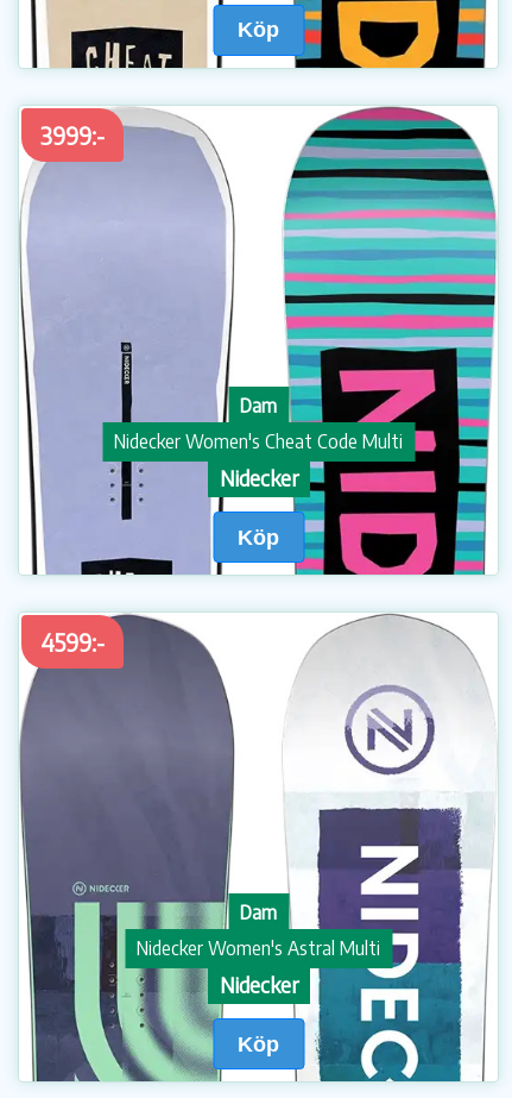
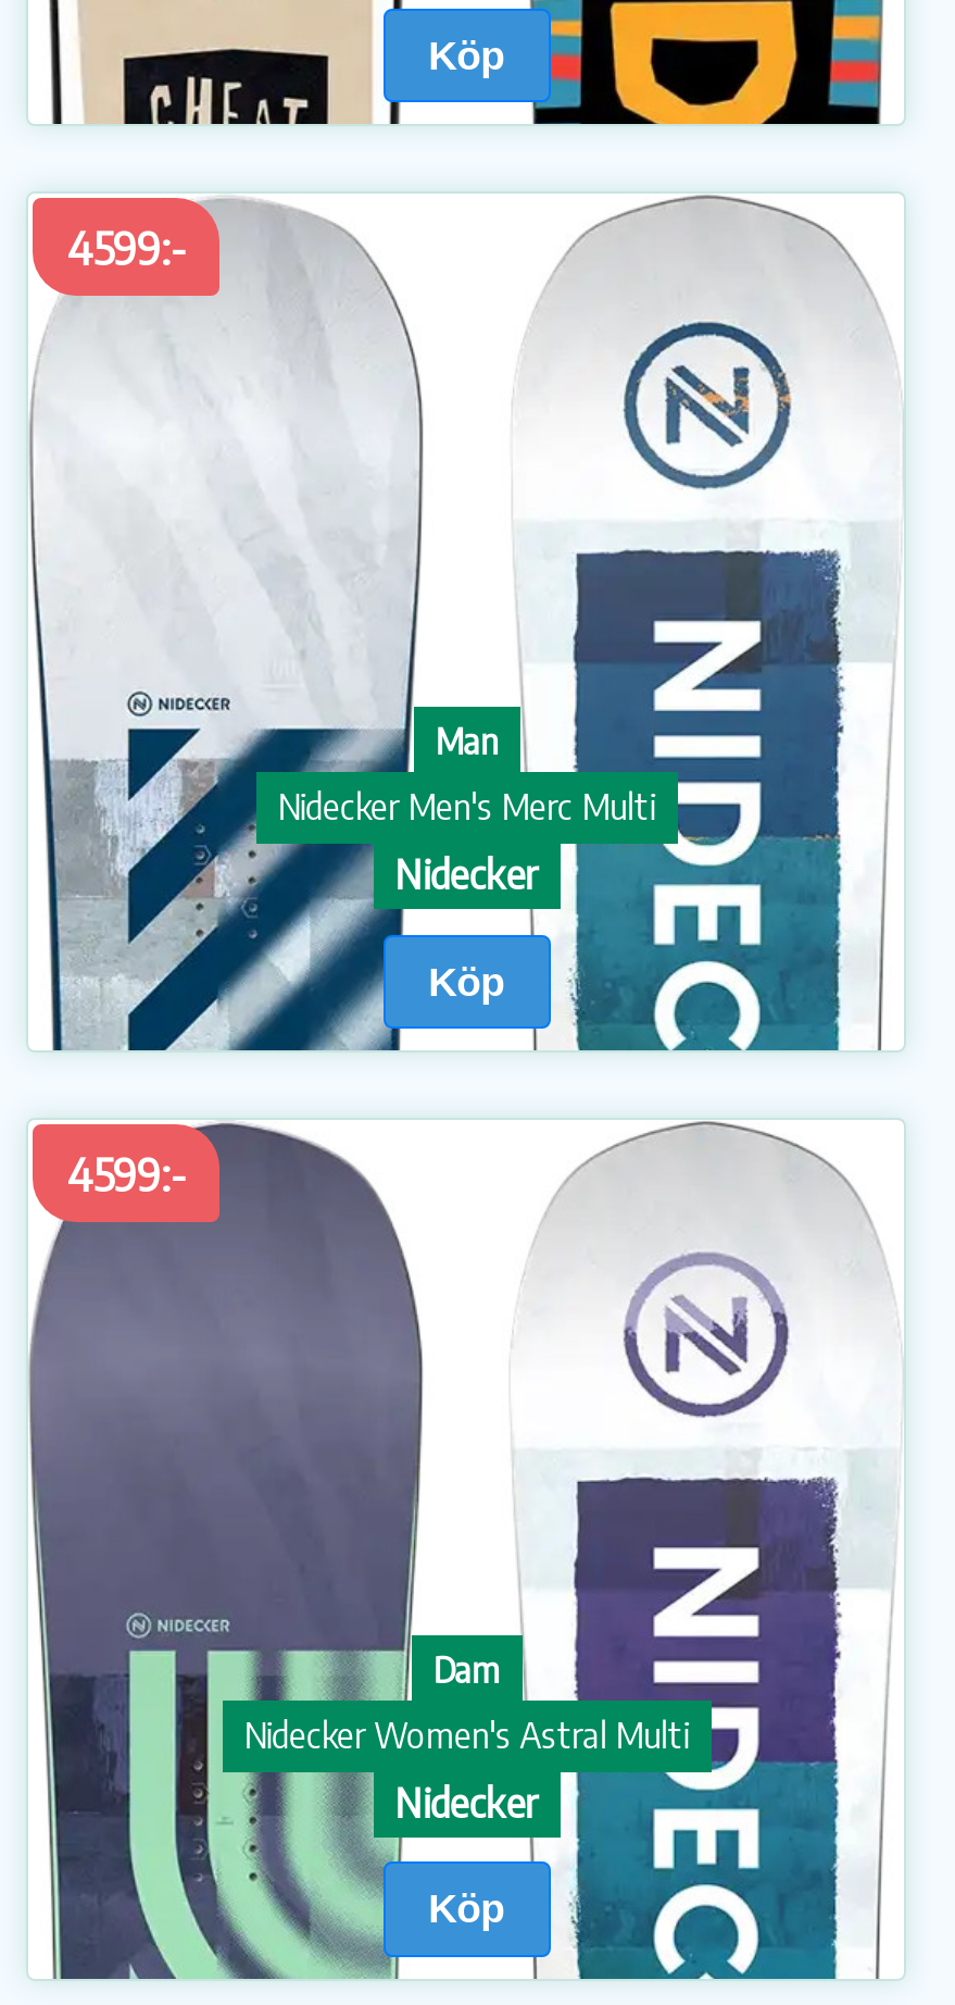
[114,107,497,576] [image] | Nidecker Women's Cheat Code Multi -> [277,198,902,1053] [image] | Nidecker Men's Merc Multi
[26,119,230,576] [image] | 3999:- -> [41,215,415,1053] [image] | 4599:-
[240,394,277,418] Dam -> [435,720,498,764] Man

